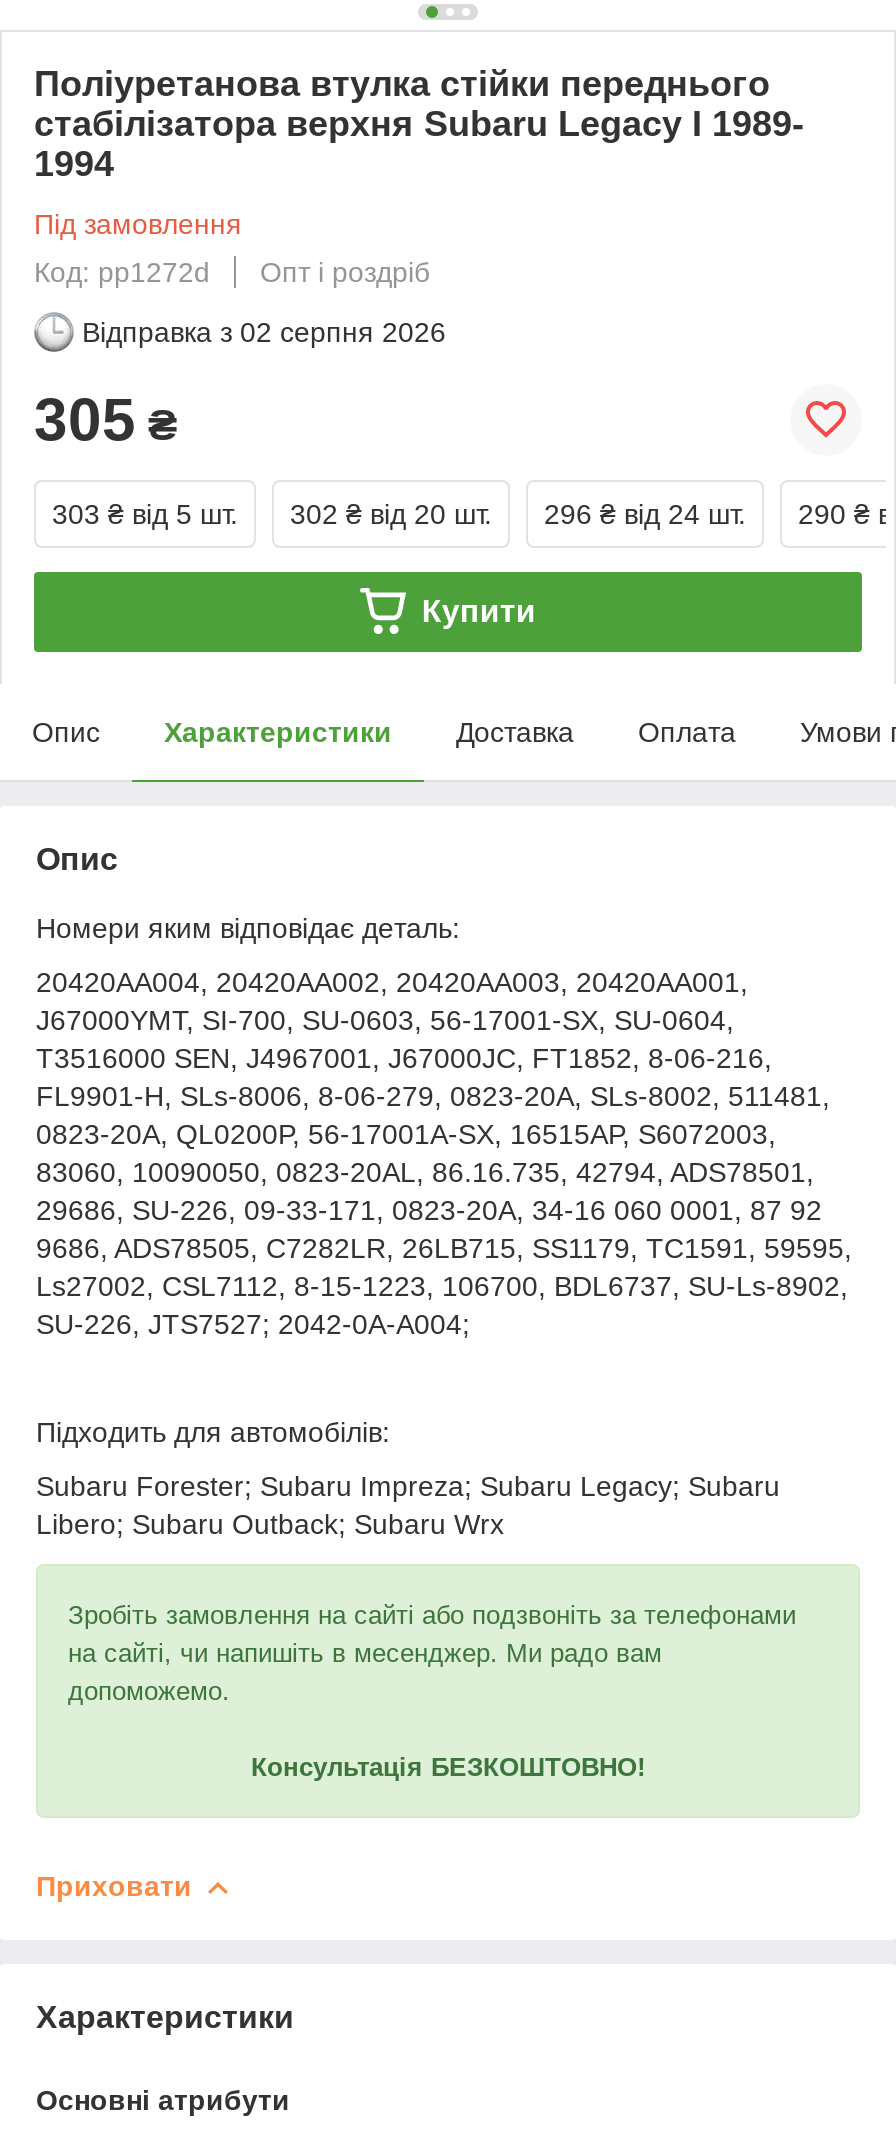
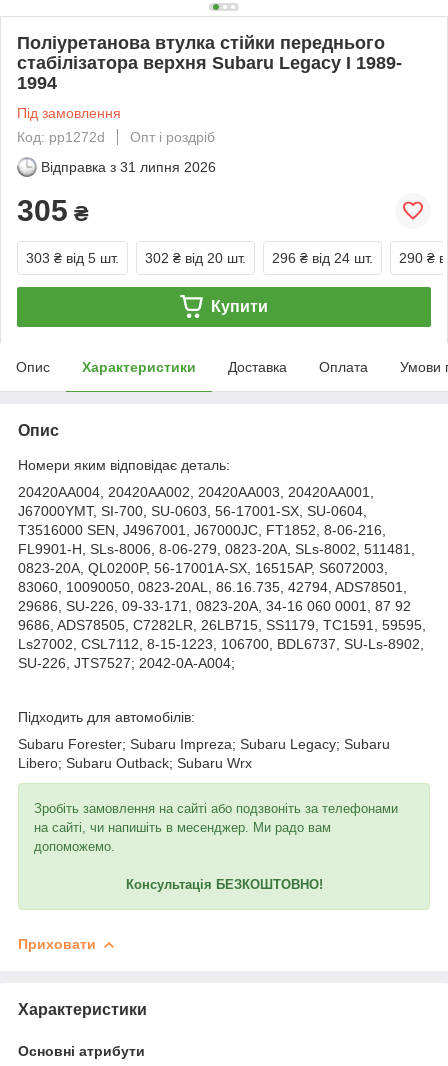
[82,316,446,348] Відправка з 02 серпня 2026 -> [41,159,216,175] Відправка з 31 липня 2026

